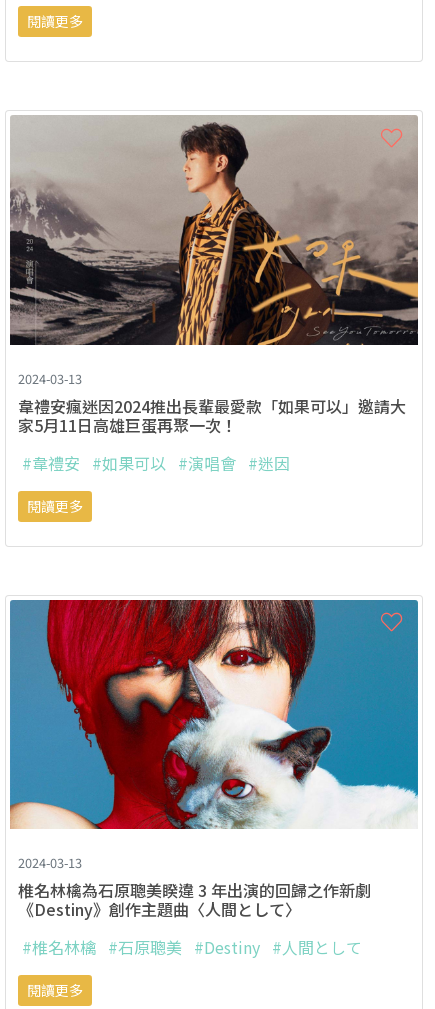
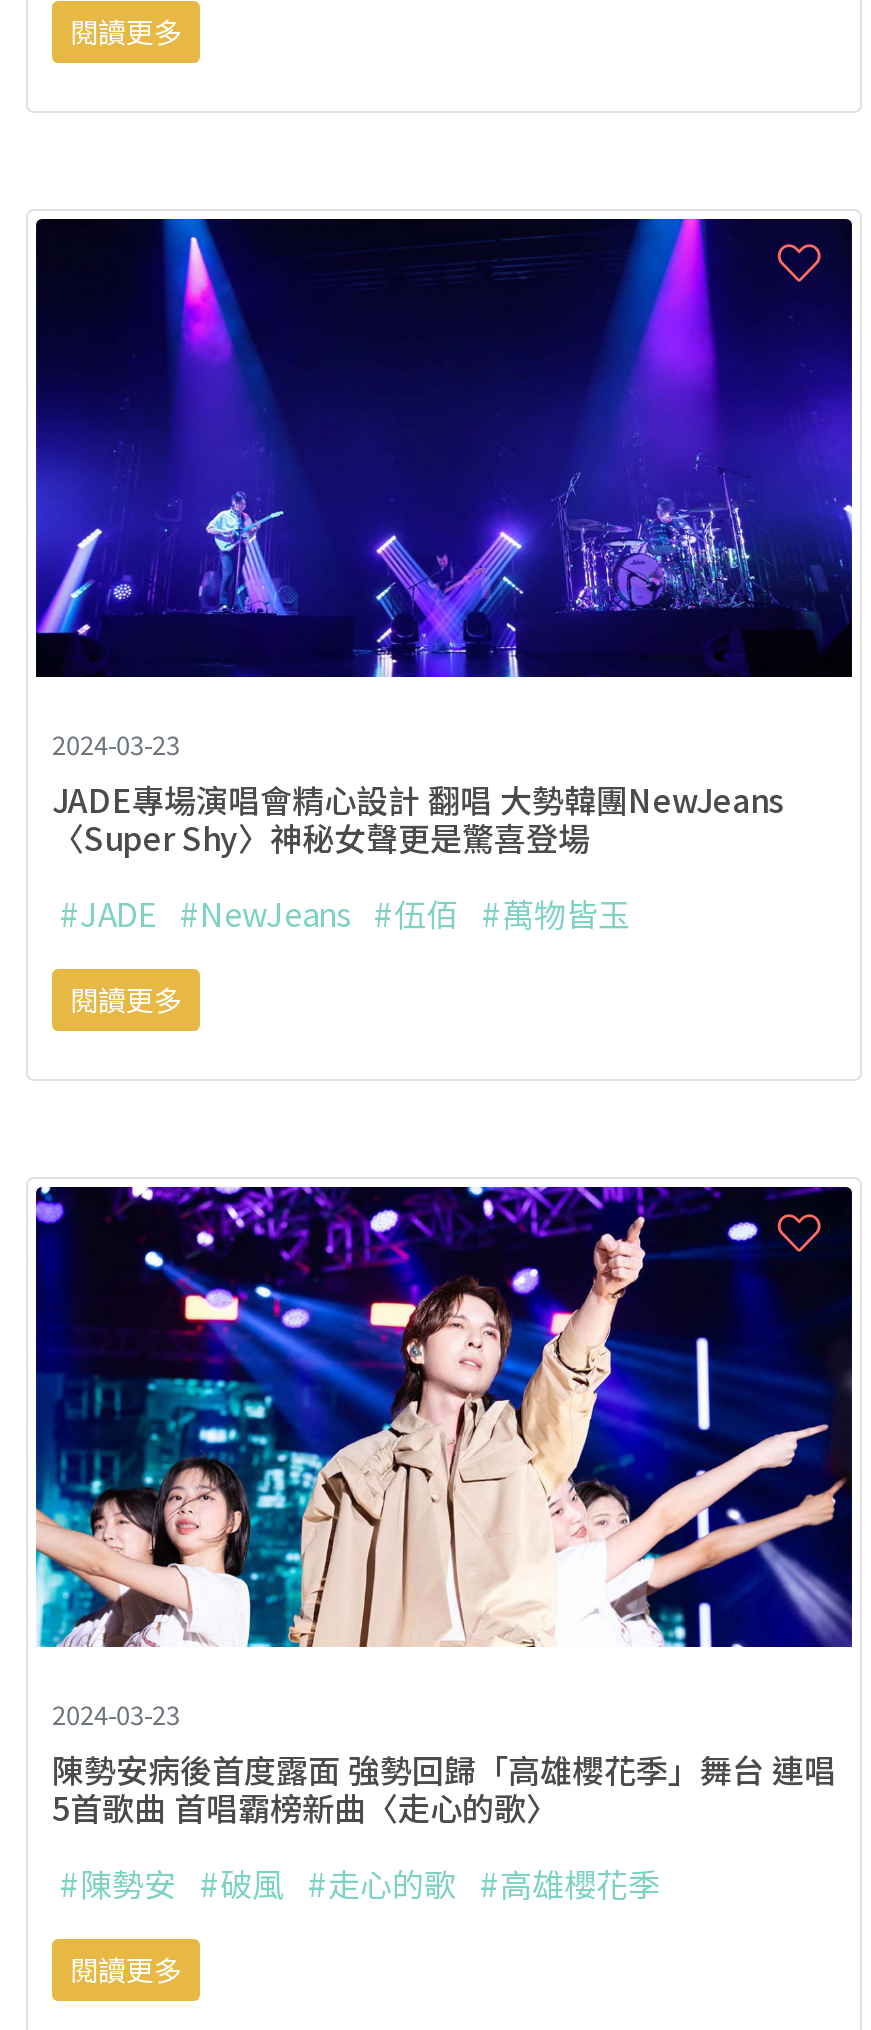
[9,115,419,437] [image] | 2024-03-13 | 韋禮安瘋迷因2024推出長輩最愛款「如果可以」邀請大 | 家5月11日高雄巨蛋再聚一次！ -> [34,218,854,861] [image] | 2024-03-23 | JADE專場演唱會精心設計 翻唱 大勢韓團NewJeans | 〈Super Shy〉神秘女聲更是驚喜登場
[22,451,290,475] #韋禮安 #如果可以 #演唱會 #迷因 -> [60,889,630,937] #JADE #NewJeans #伍佰 #萬物皆玉
[9,599,419,921] [image] | 2024-03-13 | 椎名林檎為石原聰美睽違 3 年出演的回歸之作新劇 | 《Destiny》創作主題曲〈人間として〉 -> [34,1184,854,1830] [image] | 2024-03-23 | 陳勢安病後首度露面 強勢回歸「高雄櫻花季」舞台 連唱 | 5首歌曲 首唱霸榜新曲〈走心的歌〉
[22,935,362,959] #椎名林檎 #石原聰美 #Destiny #人間として -> [60,1858,660,1906] #陳勢安 #破風 #走心的歌 #高雄櫻花季

